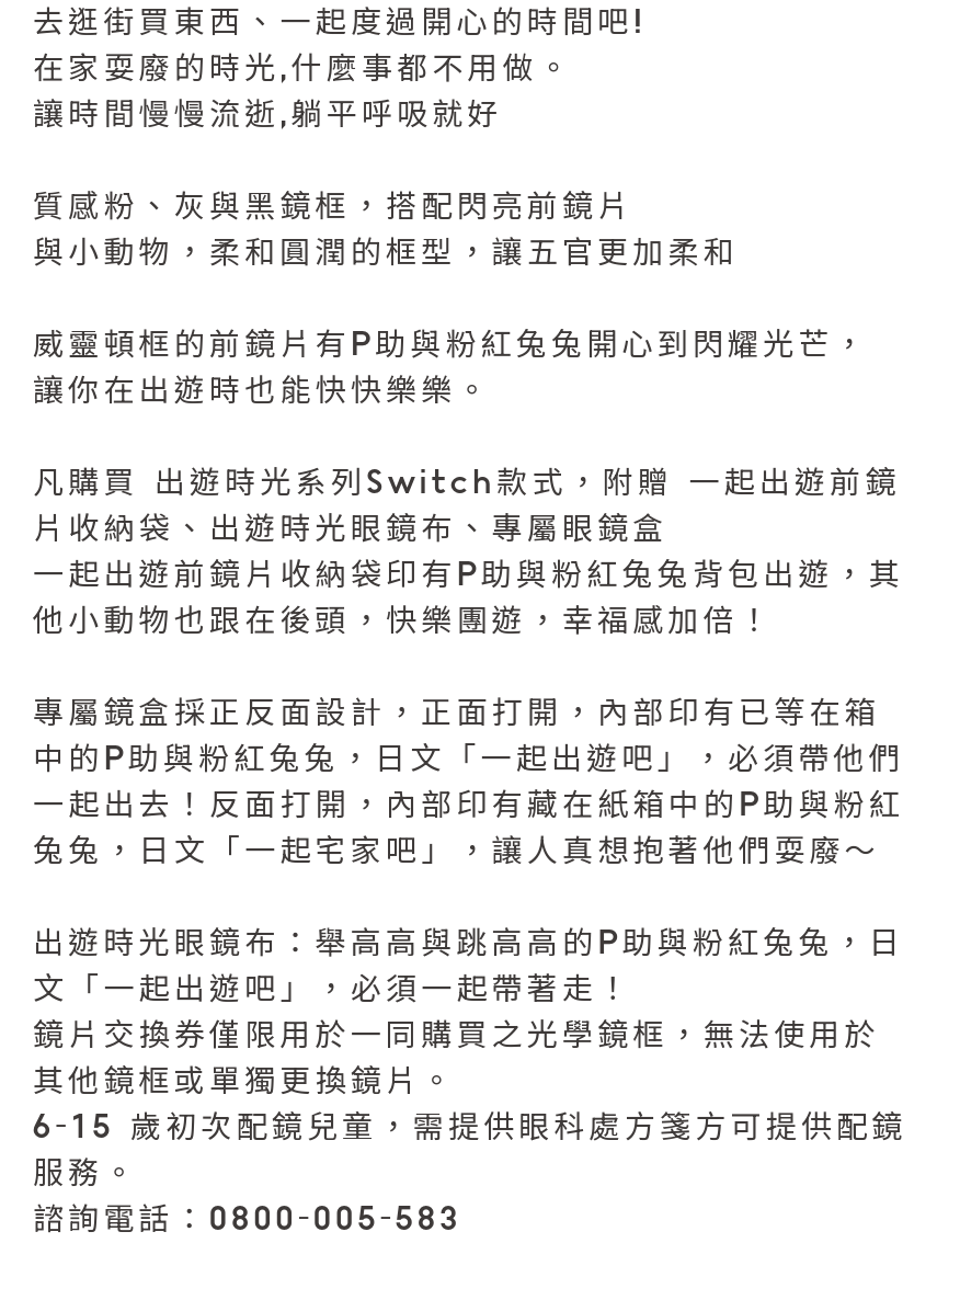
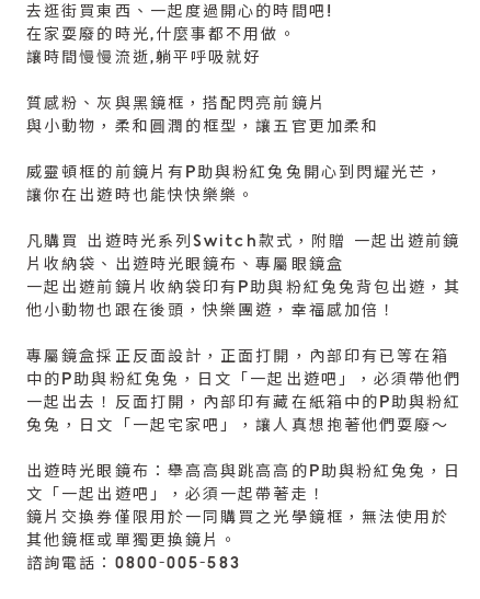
[33,1115,907,1191] 6-15 歲初次配鏡兒童，需提供眼科處方箋方可提供配鏡 | 服務。 -> none

